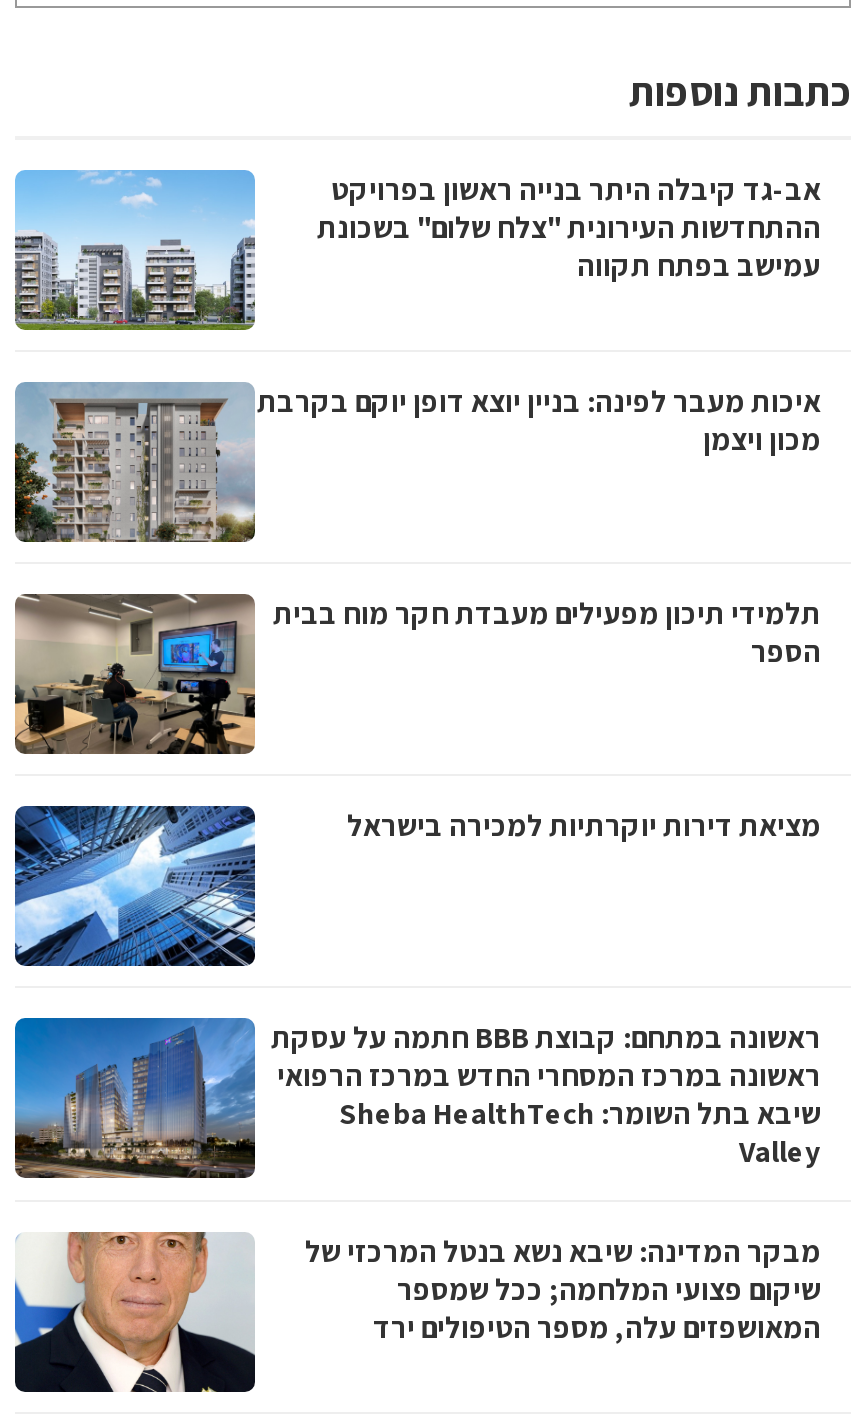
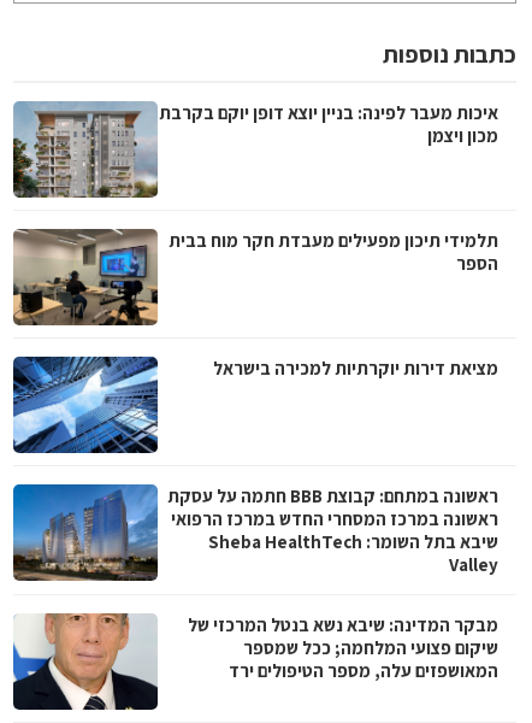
[13,170,821,332] [image] | אב-גד קיבלה היתר בנייה ראשון בפרויקט | ההתחדשות העירונית "צלח שלום" בשכונת | עמישב בפתח תקווה -> none

